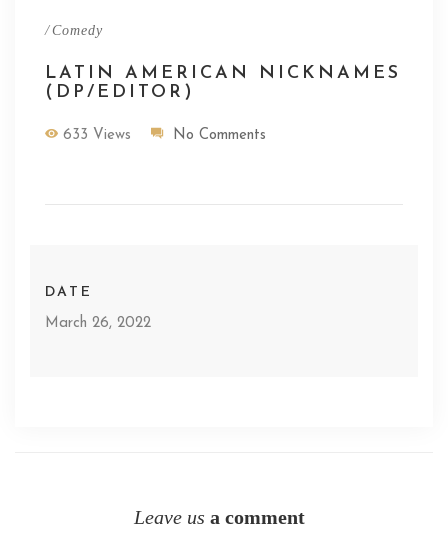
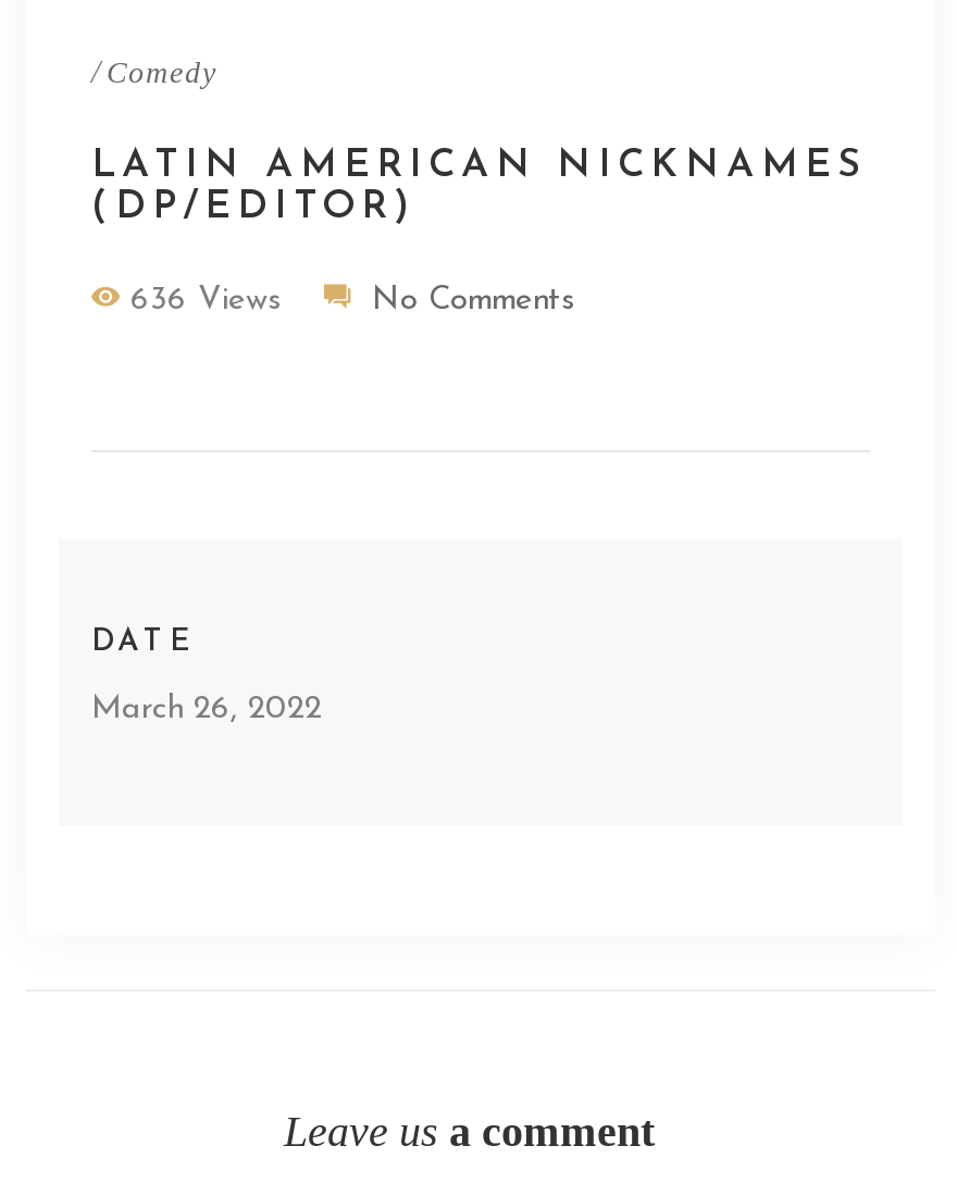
[63,128,131,143] 633 Views -> [130,285,281,318] 636 Views

